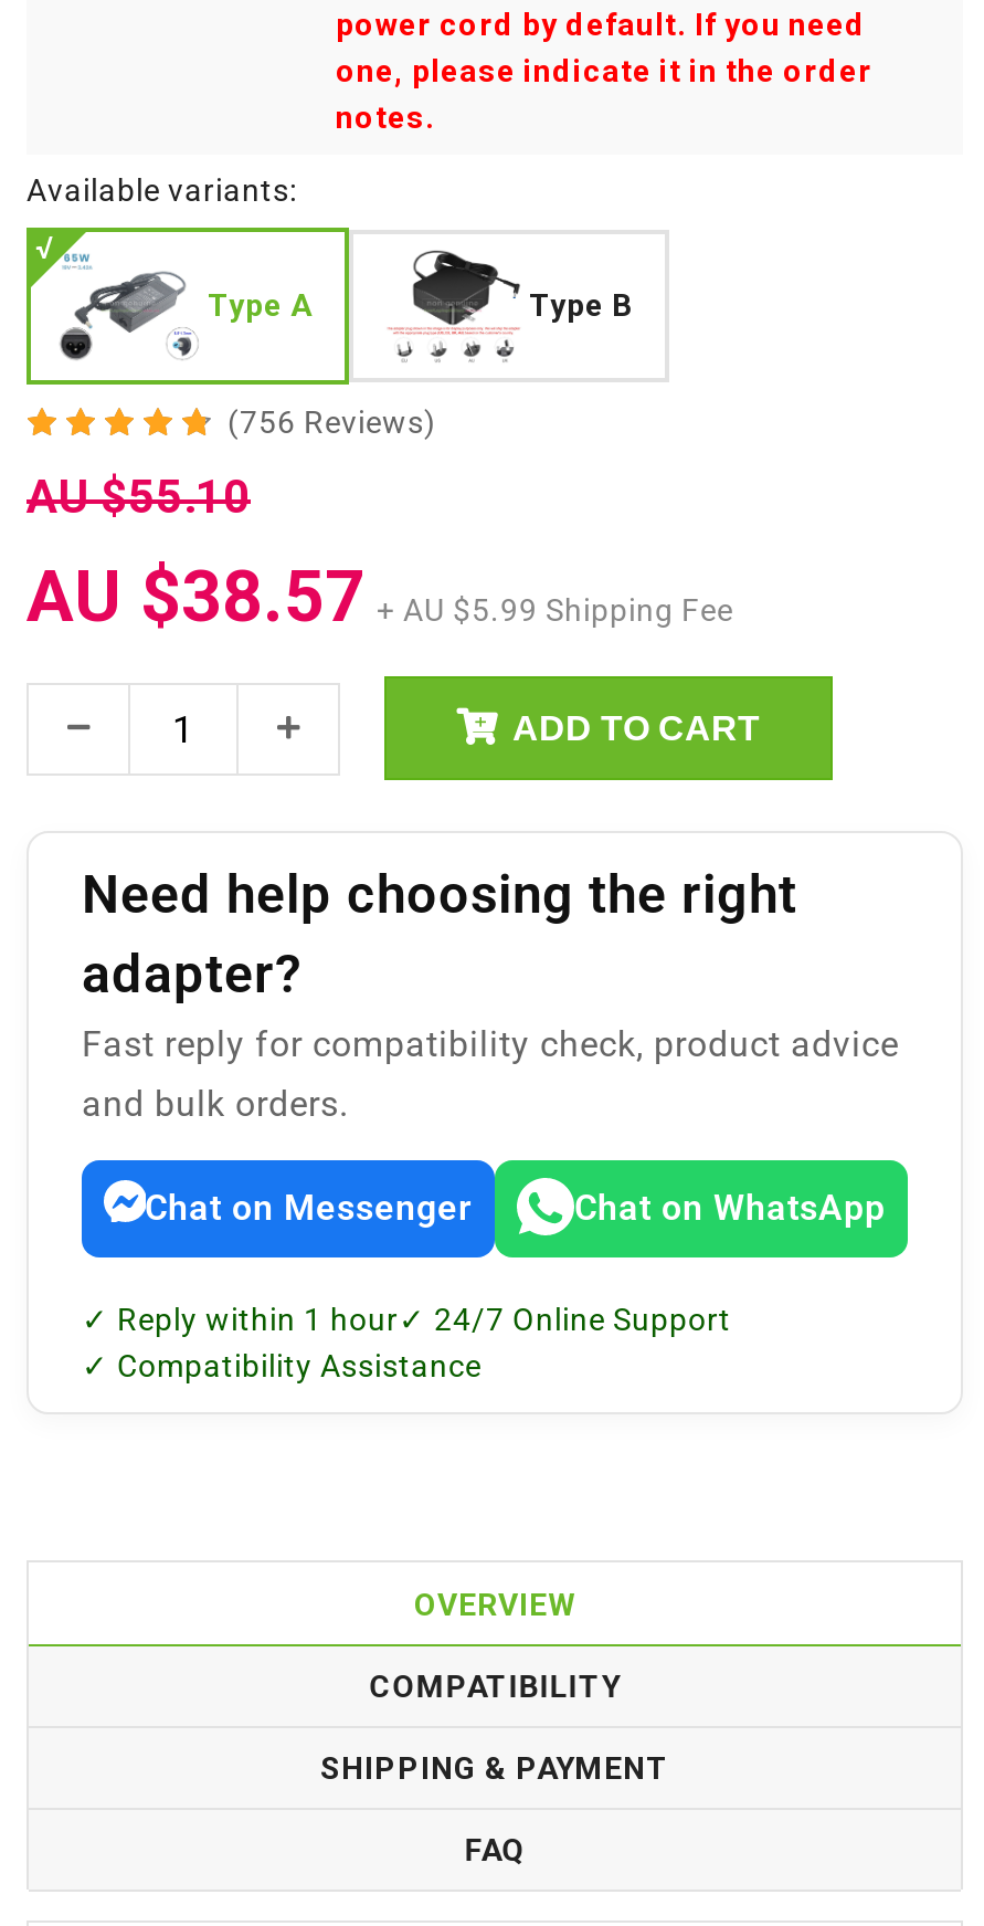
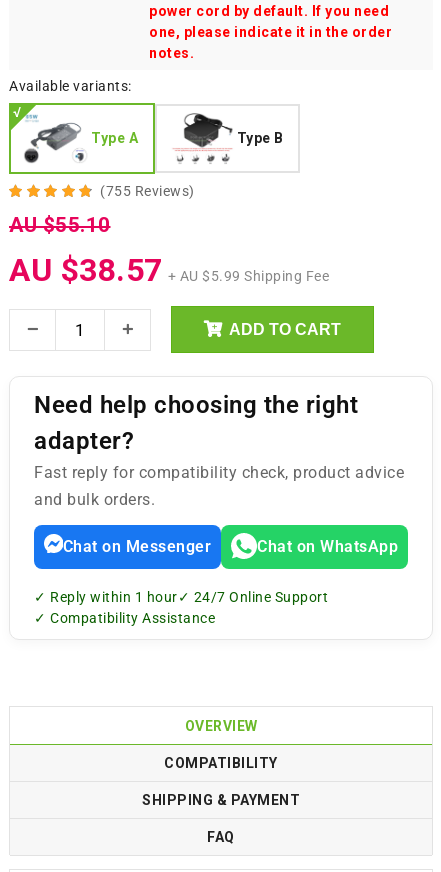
[228,404,436,439] (756 Reviews) -> [100,183,194,199] (755 Reviews)

